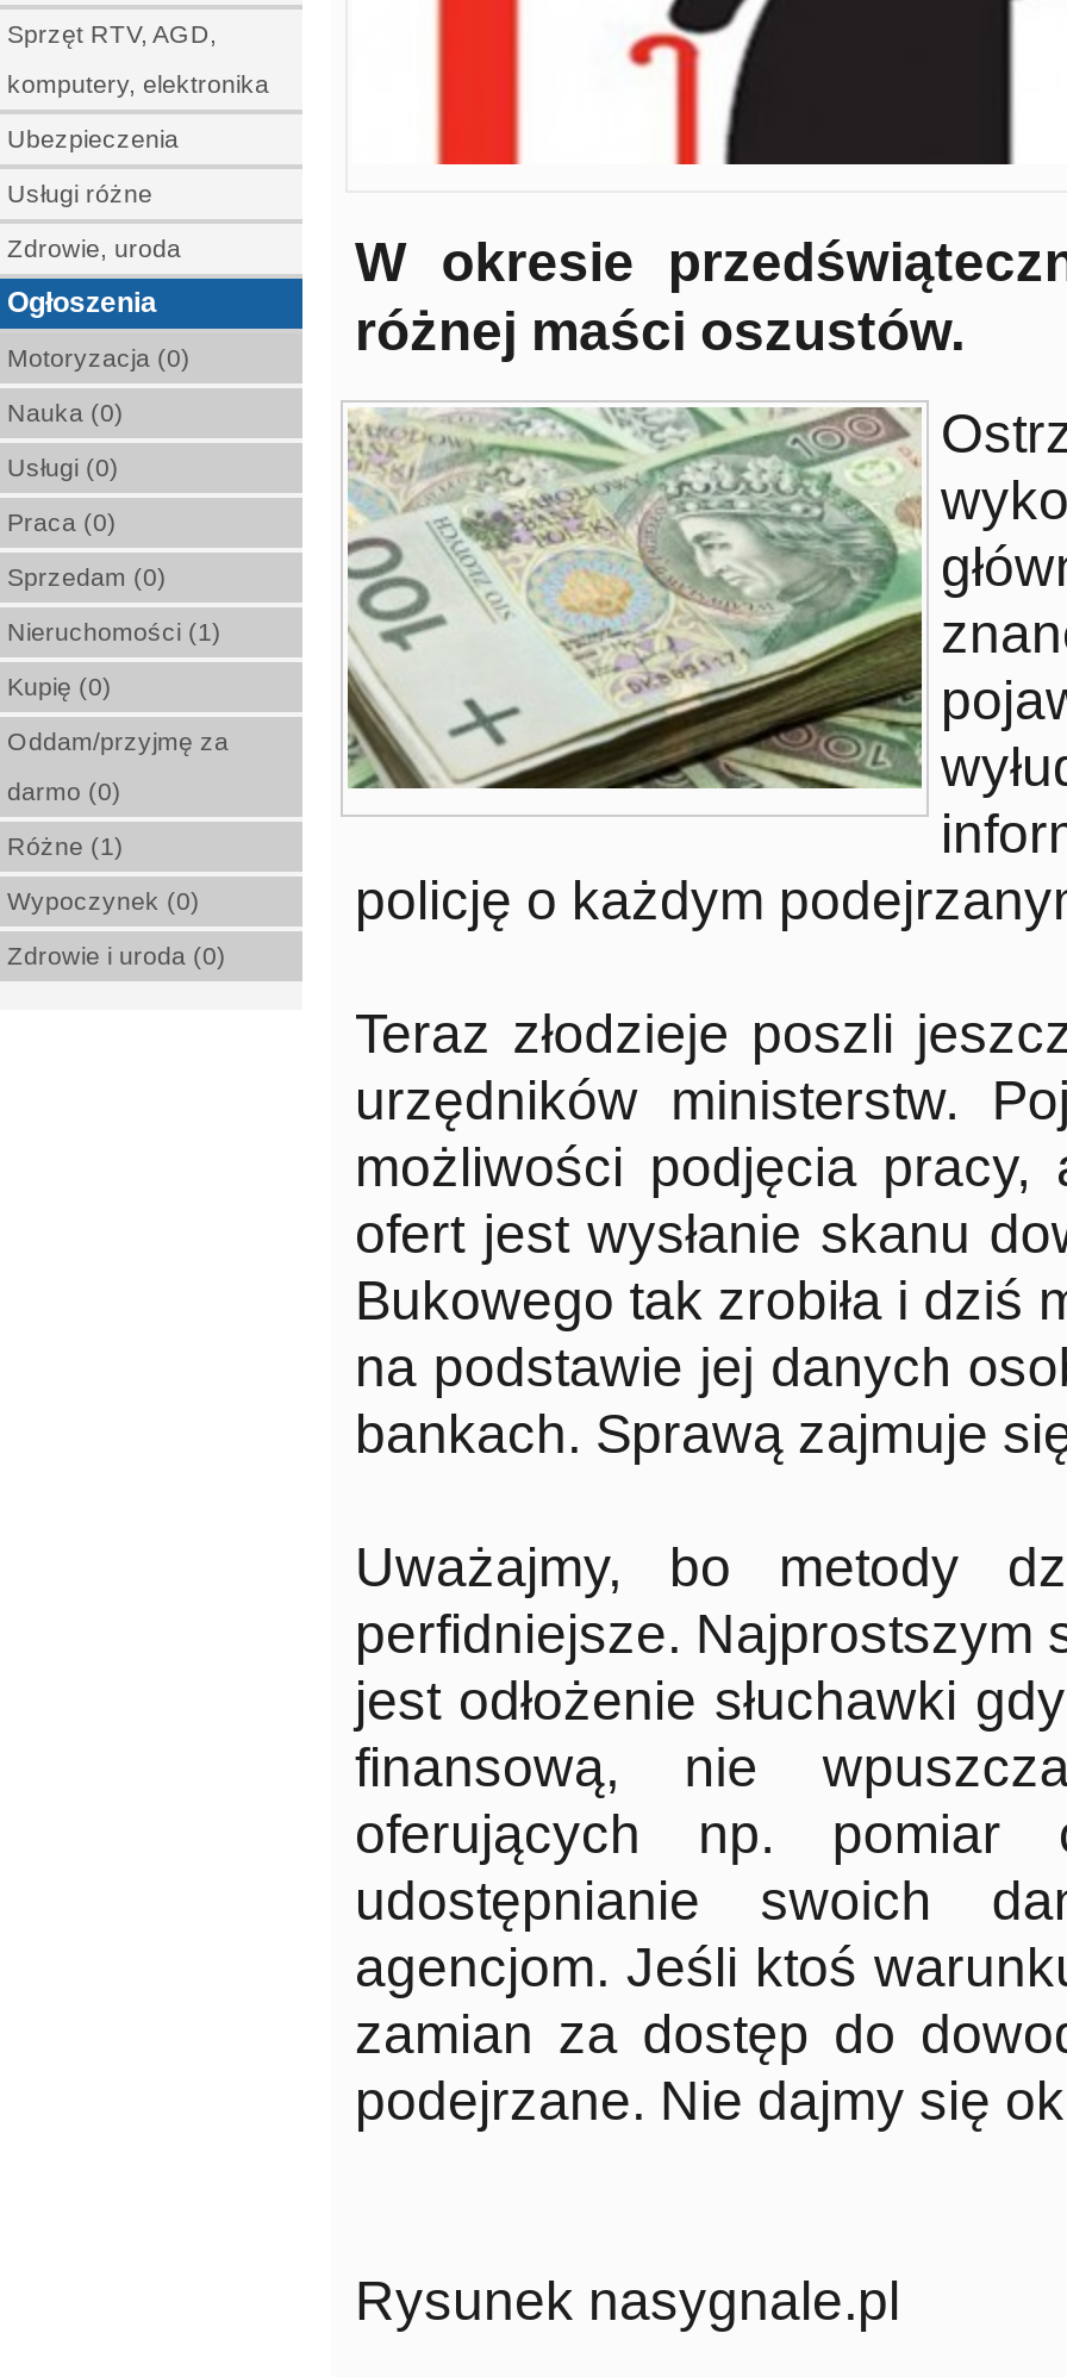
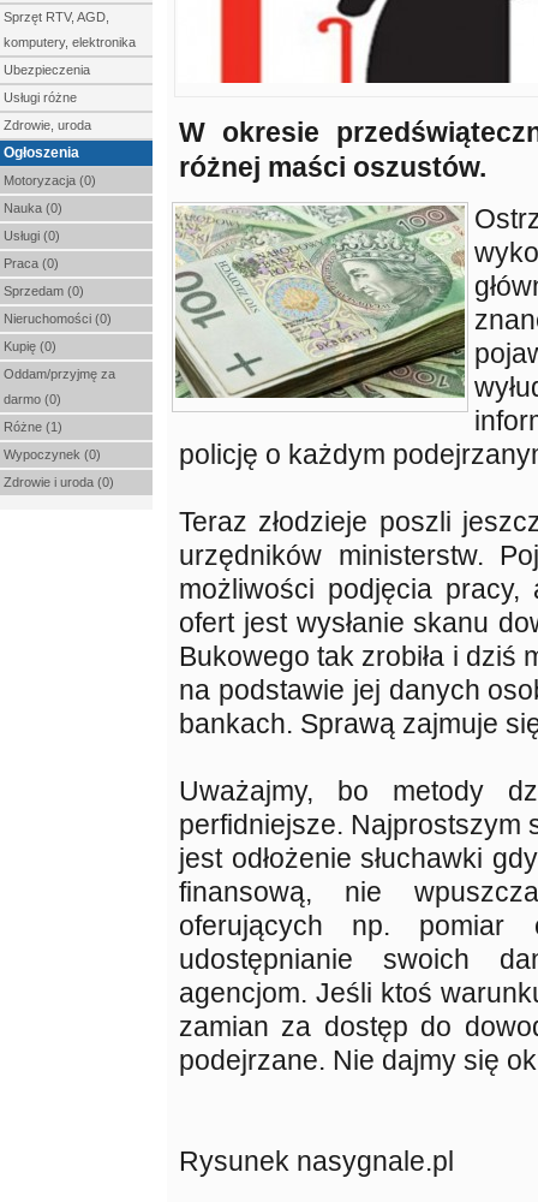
[7,617,221,645] Nieruchomości (1) -> [4,311,112,326] Nieruchomości (0)

